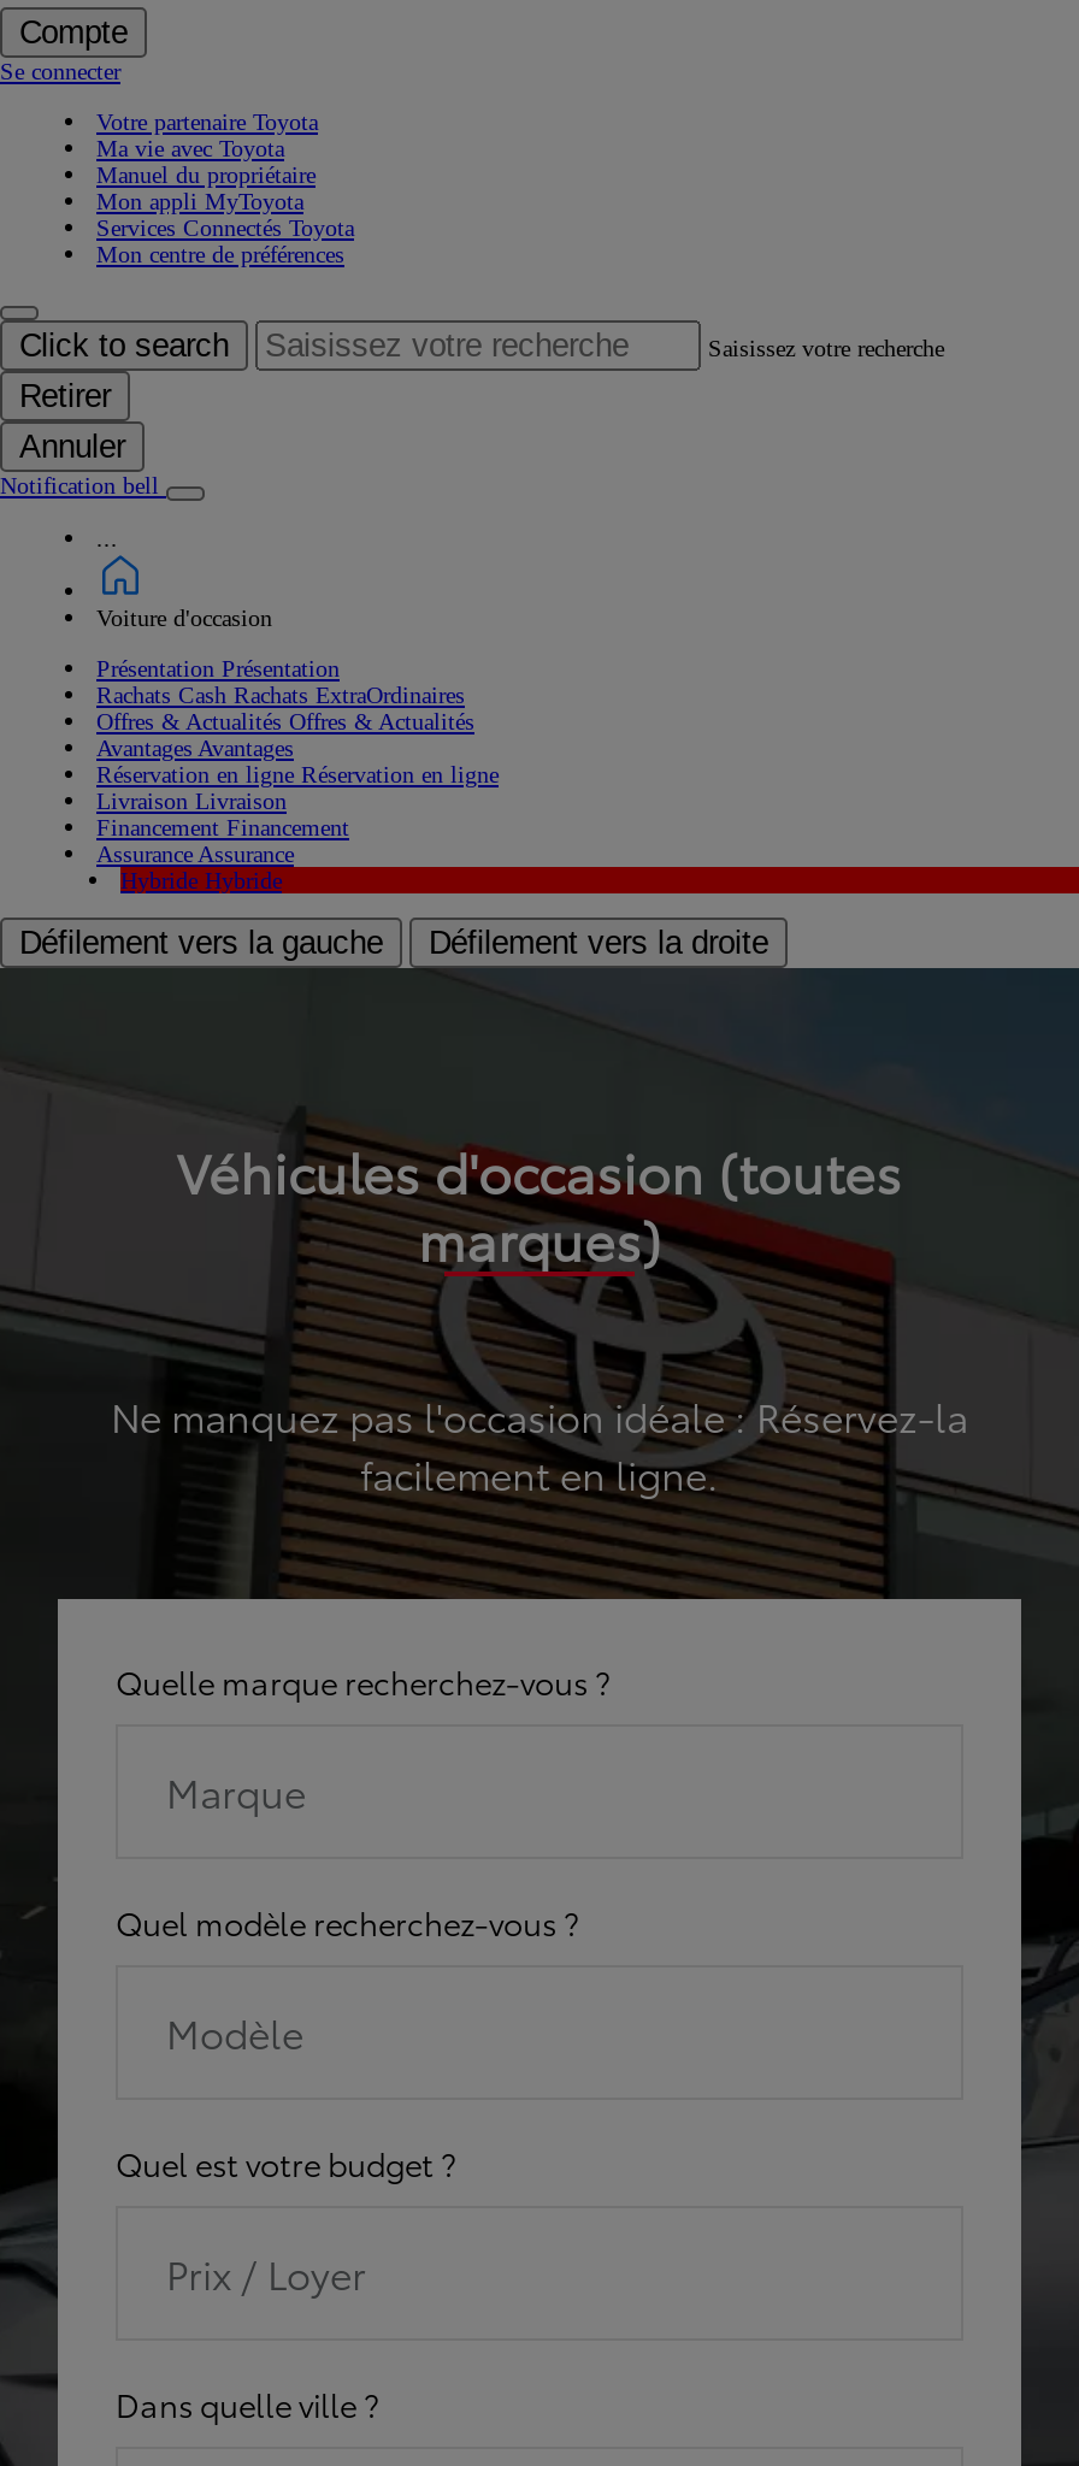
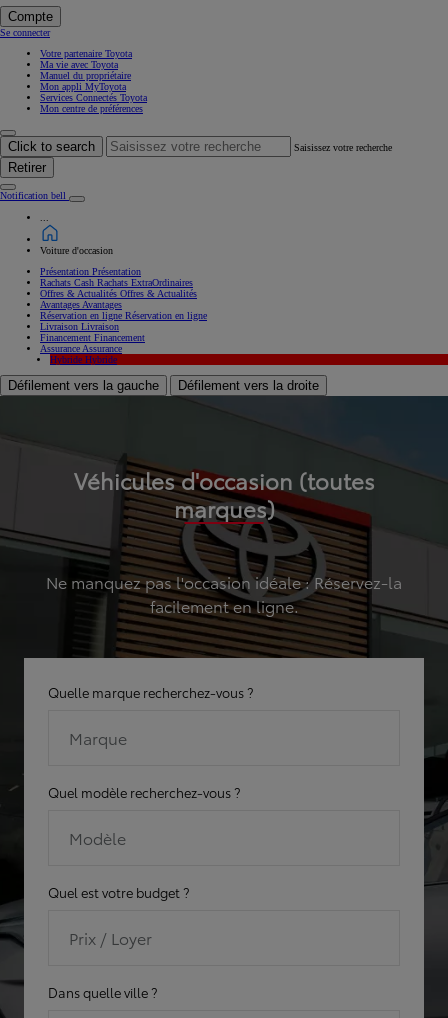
[19,428,125,464] Annuler -> none

